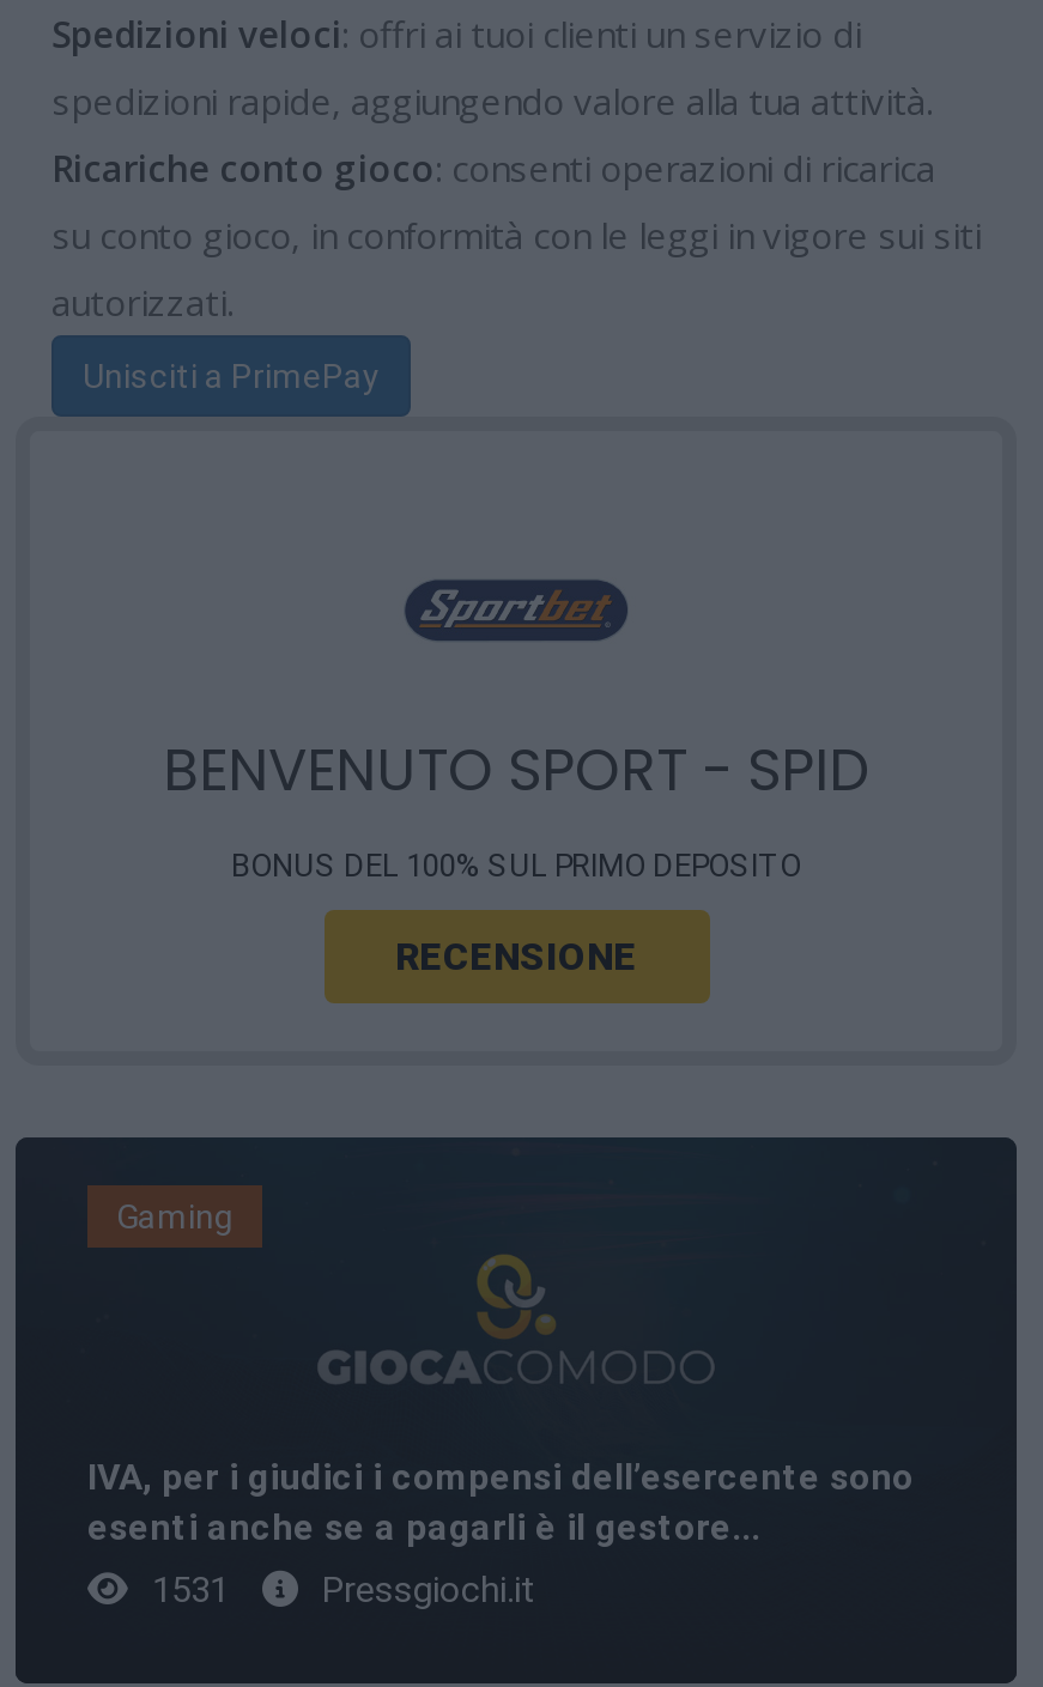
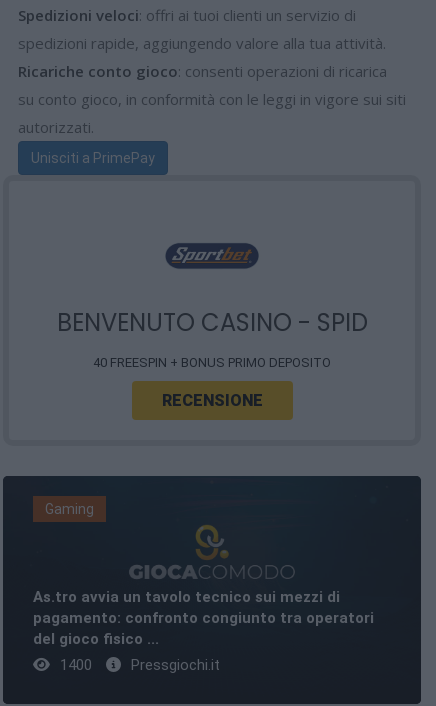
[163,731,869,810] BENVENUTO SPORT - SPID -> [56,306,367,339] BENVENUTO CASINO - SPID
[231,849,801,885] BONUS DEL 100% SUL PRIMO DEPOSITO -> [93,355,331,370] 40 FREESPIN + BONUS PRIMO DEPOSITO
[87,1457,914,1613] IVA, per i giudici i compensi dell’esercente sono | esenti anche se a pagarli è il gestore... | 1531 -> [33,588,374,674] As.tro avvia un tavolo tecnico sui mezzi di | pagamento: confronto congiunto tra operatori | del gioco fisico ... | 1400

